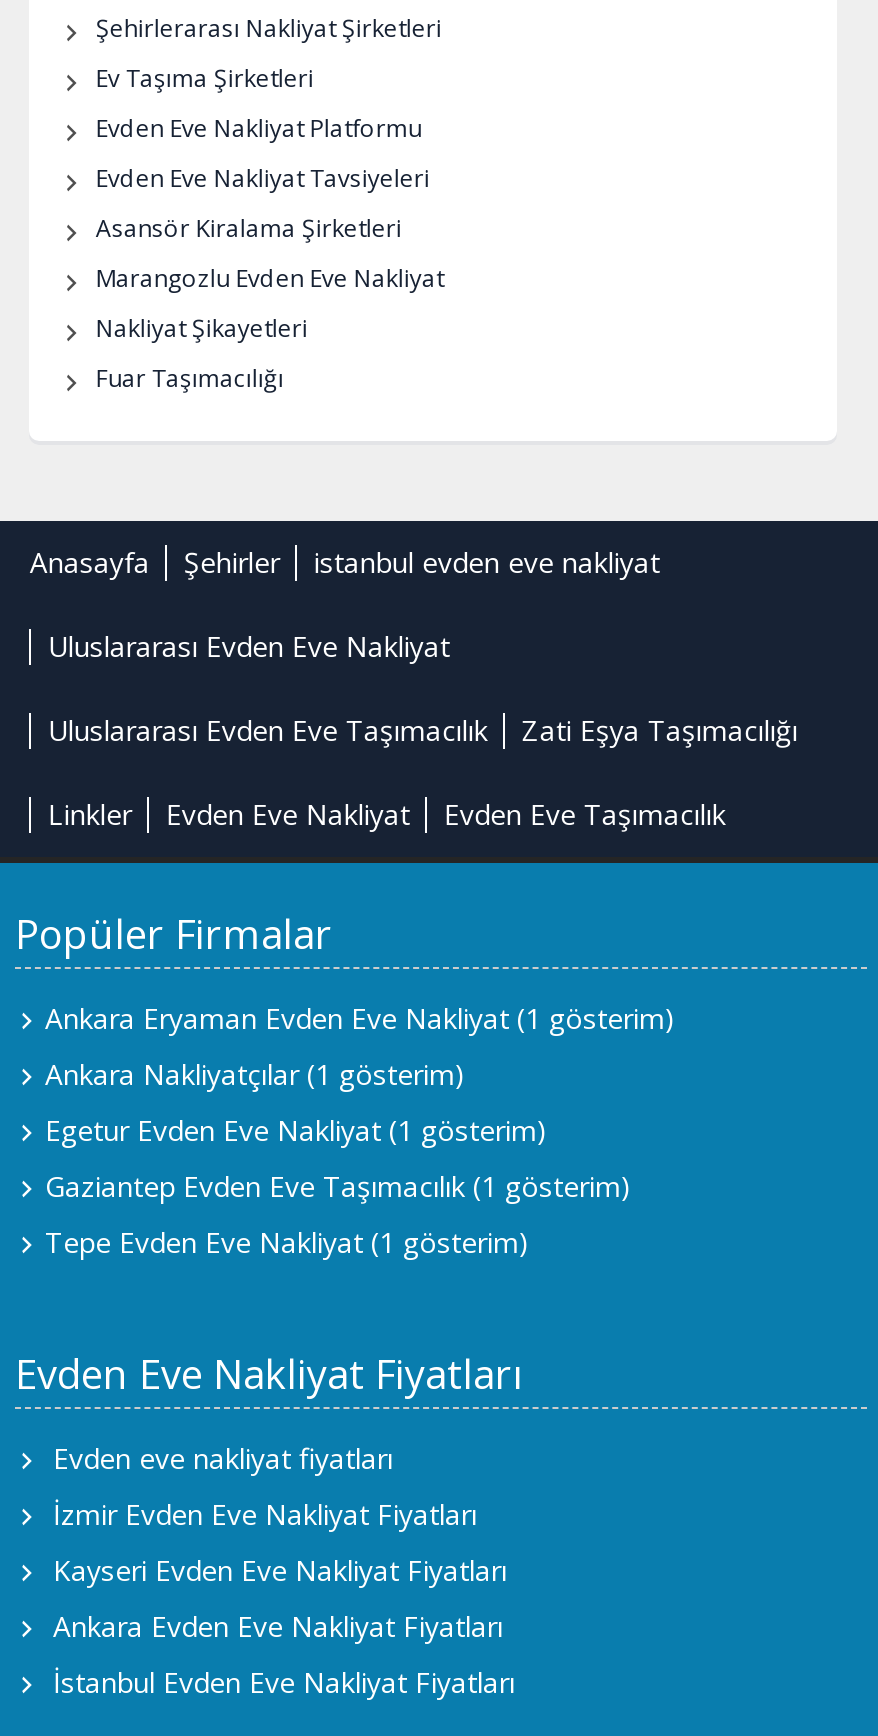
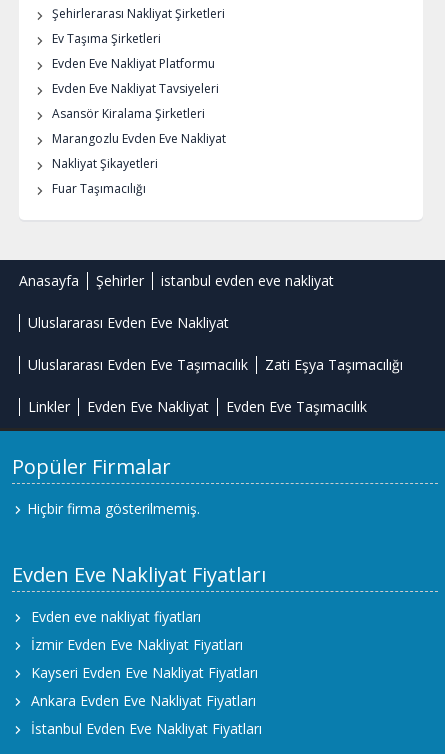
[45,998,675,1260] Ankara Eryaman Evden Eve Nakliyat (1 gösterim) | Ankara Nakliyatçılar (1 gösterim) | Egetur Evden Eve Nakliyat (1 gösterim) | Gaziantep Evden Eve Taşımacılık (1 gösterim) | Tepe Evden Eve Nakliyat (1 gösterim) -> [27,499,200,518] Hiçbir firma gösterilmemiş.

